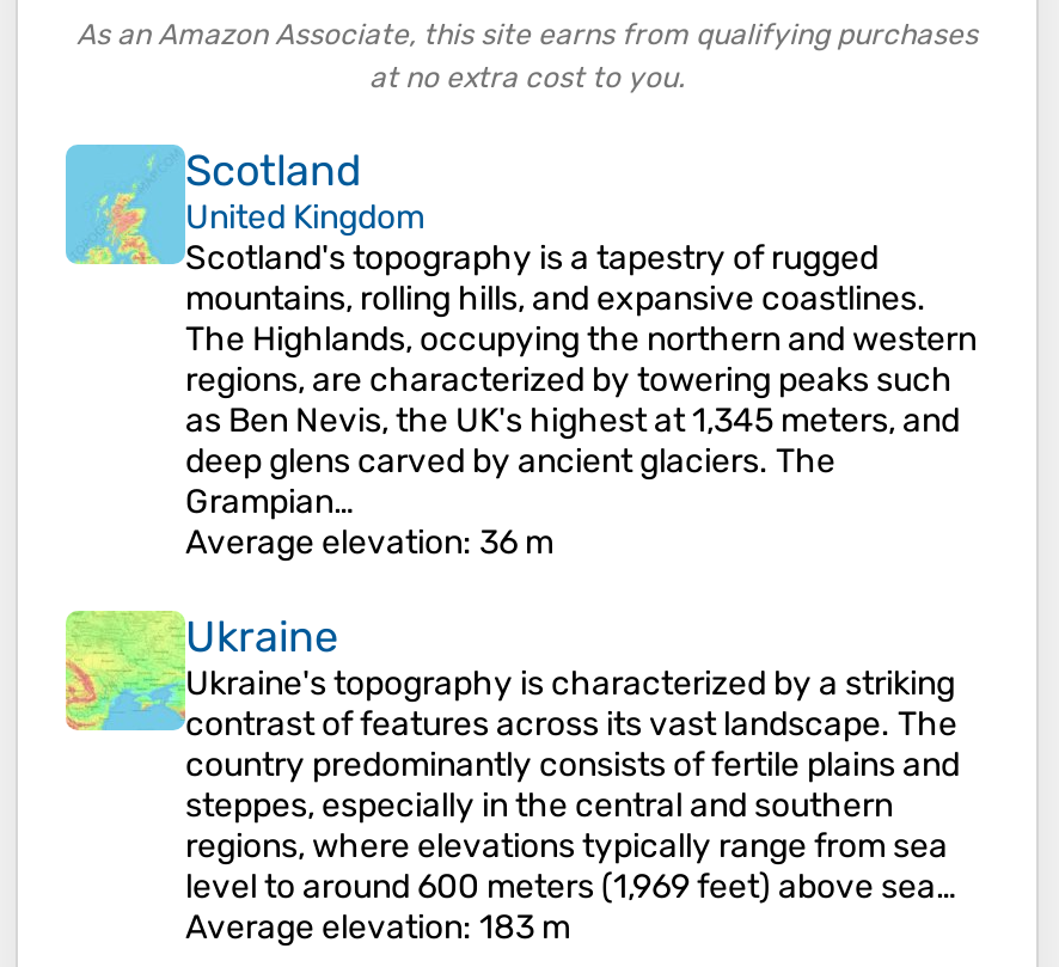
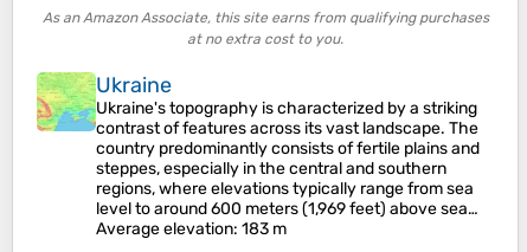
[63,142,977,563] [image] | Scotland | United Kingdom | Scotland's topography is a tapestry of rugged | mountains, rolling hills, and expansive coastlines. | The Highlands, occupying the northern and western | regions, are characterized by towering peaks such | as Ben Nevis, the UK's highest at 1,345 meters, and | deep glens carved by ancient glaciers. The | Grampian… | Average elevation: 36 m -> none

